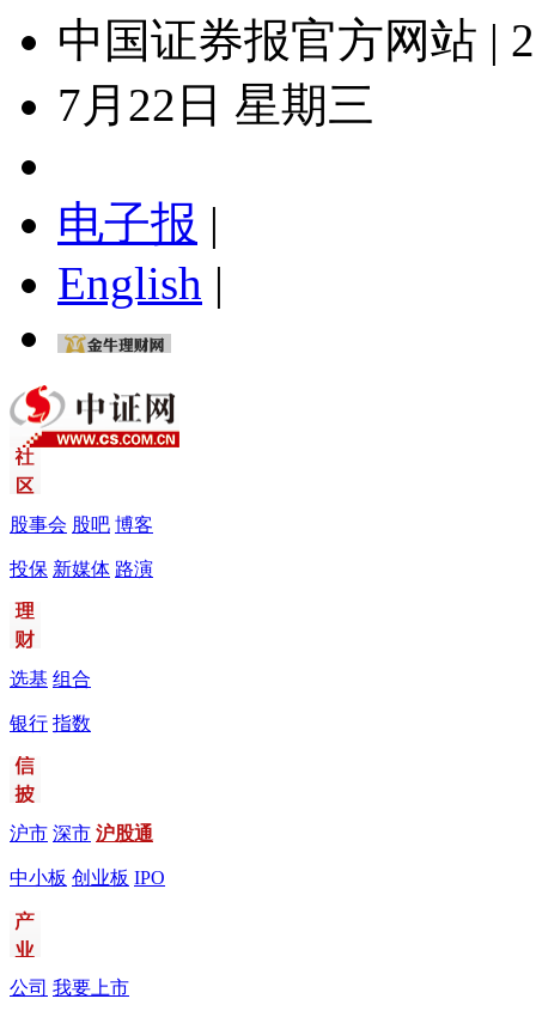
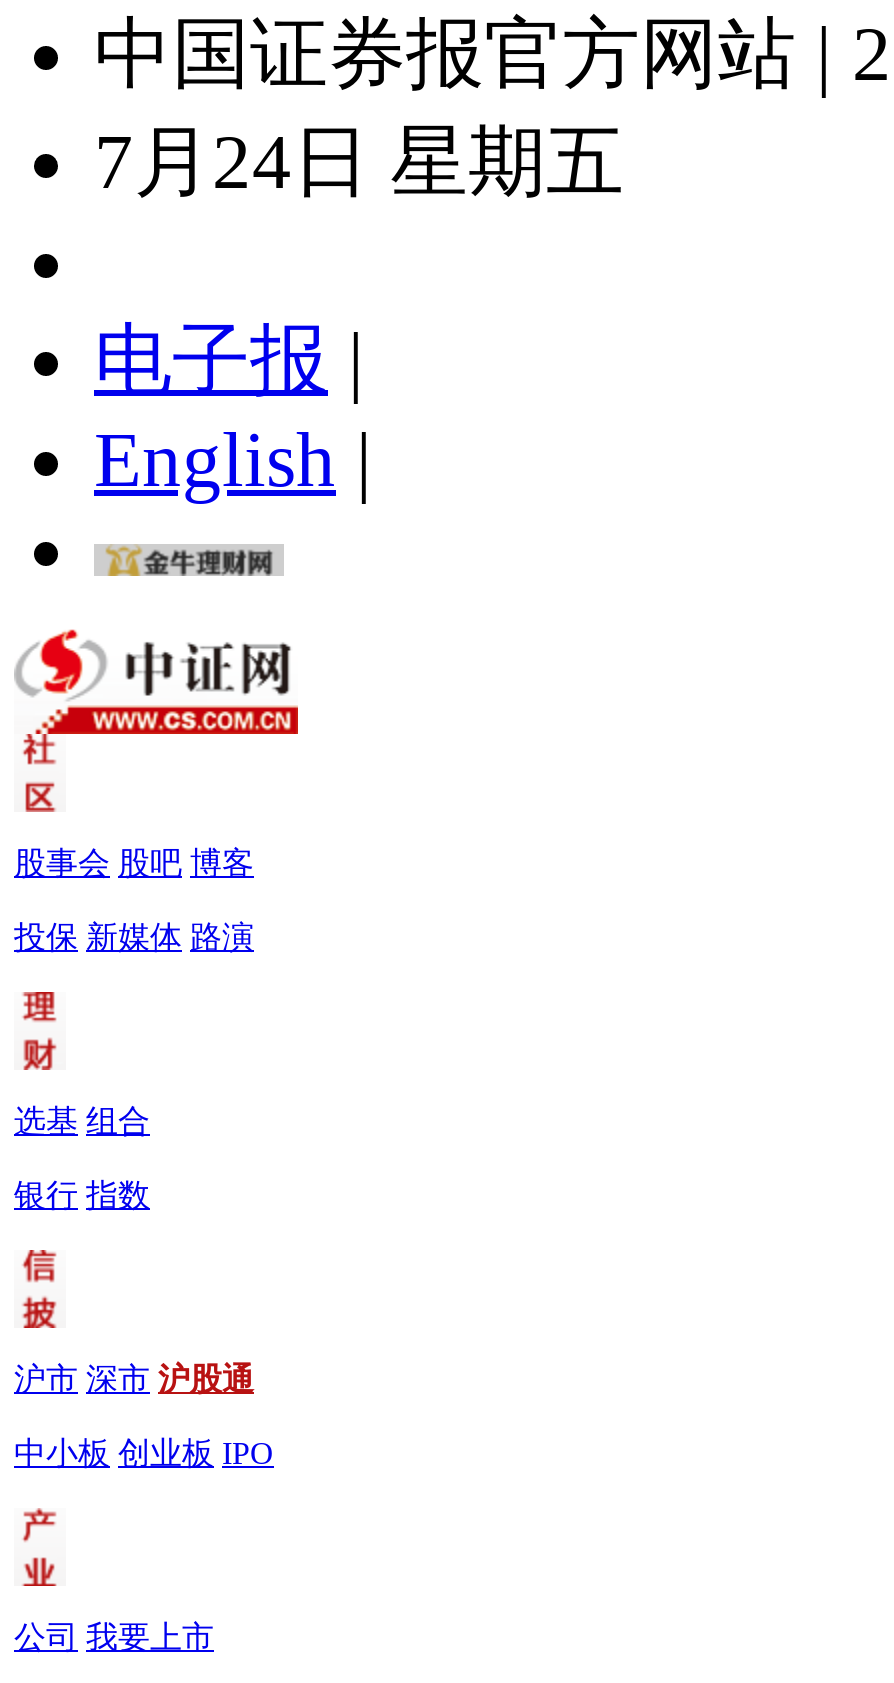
[57,79,374,130] 7月22日 星期三 -> [94,118,624,204] 7月24日 星期五

